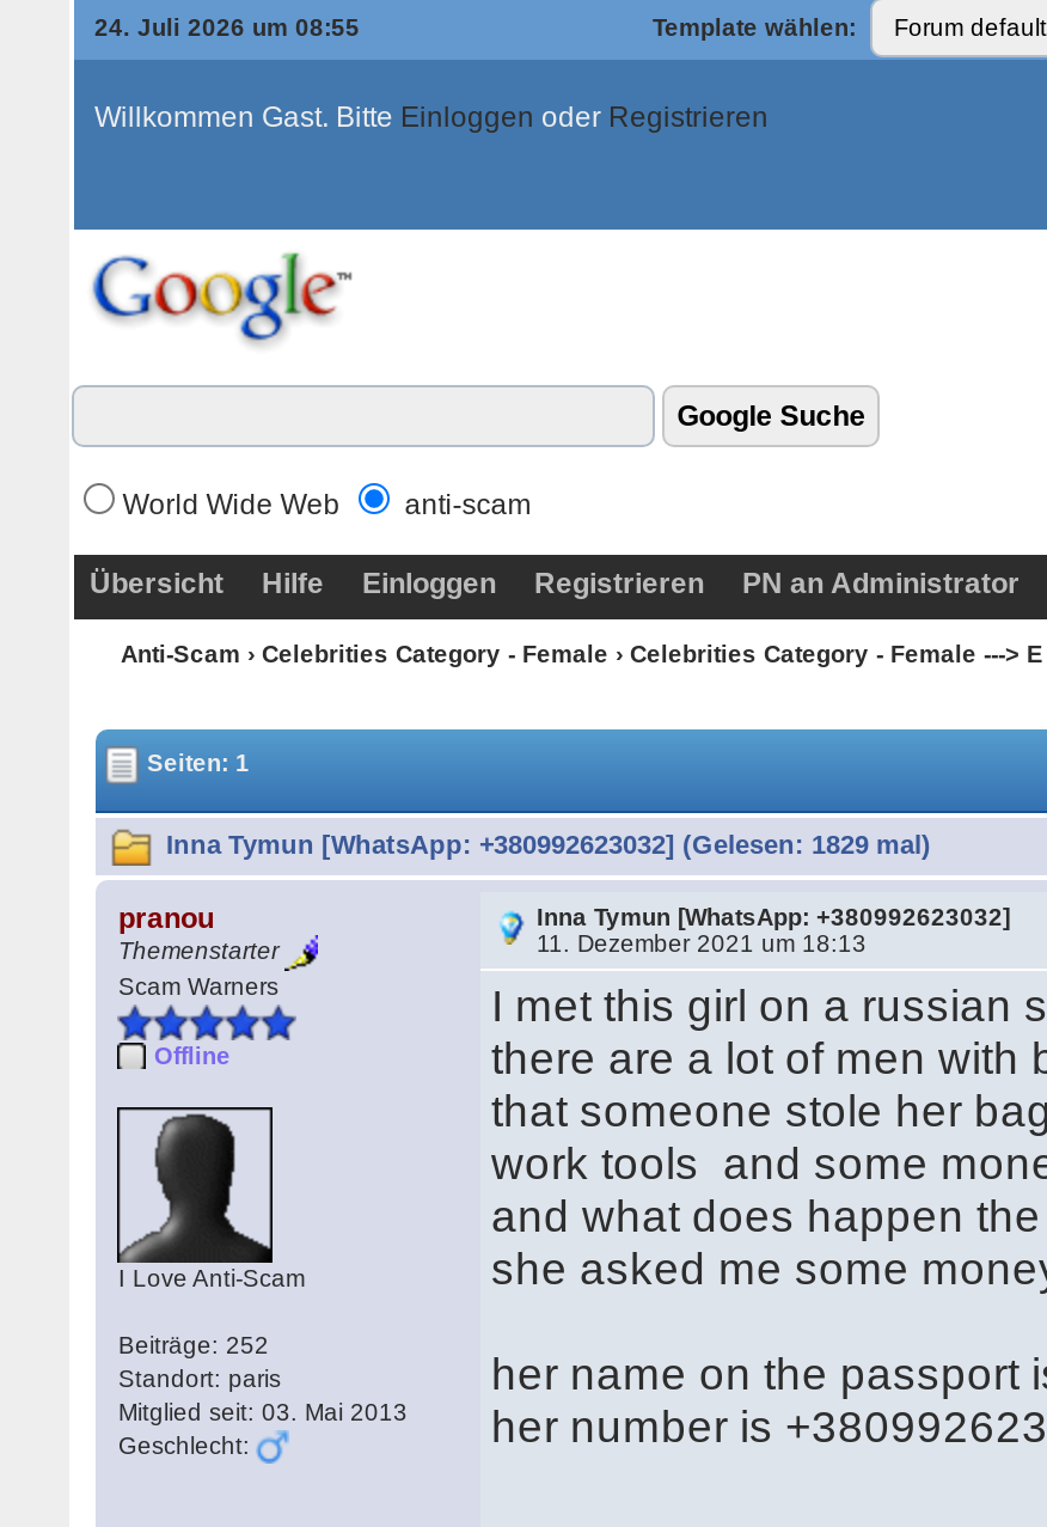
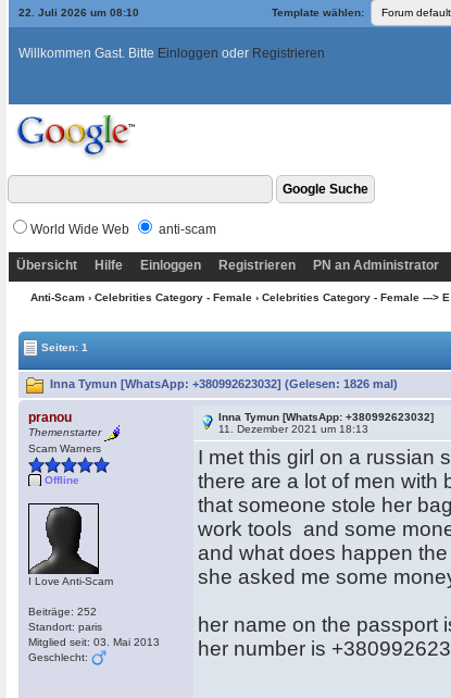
[94,14,360,41] 24. Juli 2026 um 08:55 -> [18,7,139,18] 22. Juli 2026 um 08:10
[159,830,931,858] Inna Tymun [WhatsApp: +380992623032] (Gelesen: 1829 mal) -> [47,377,398,390] Inna Tymun [WhatsApp: +380992623032] (Gelesen: 1826 mal)

